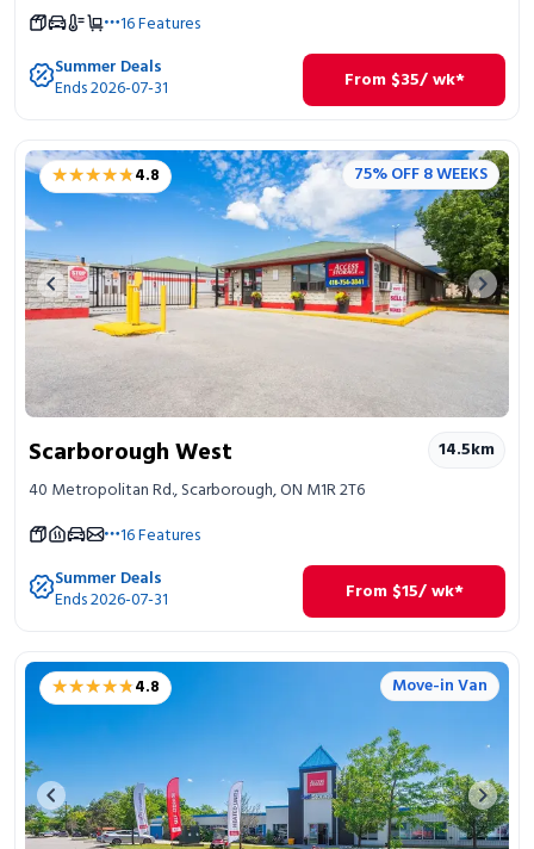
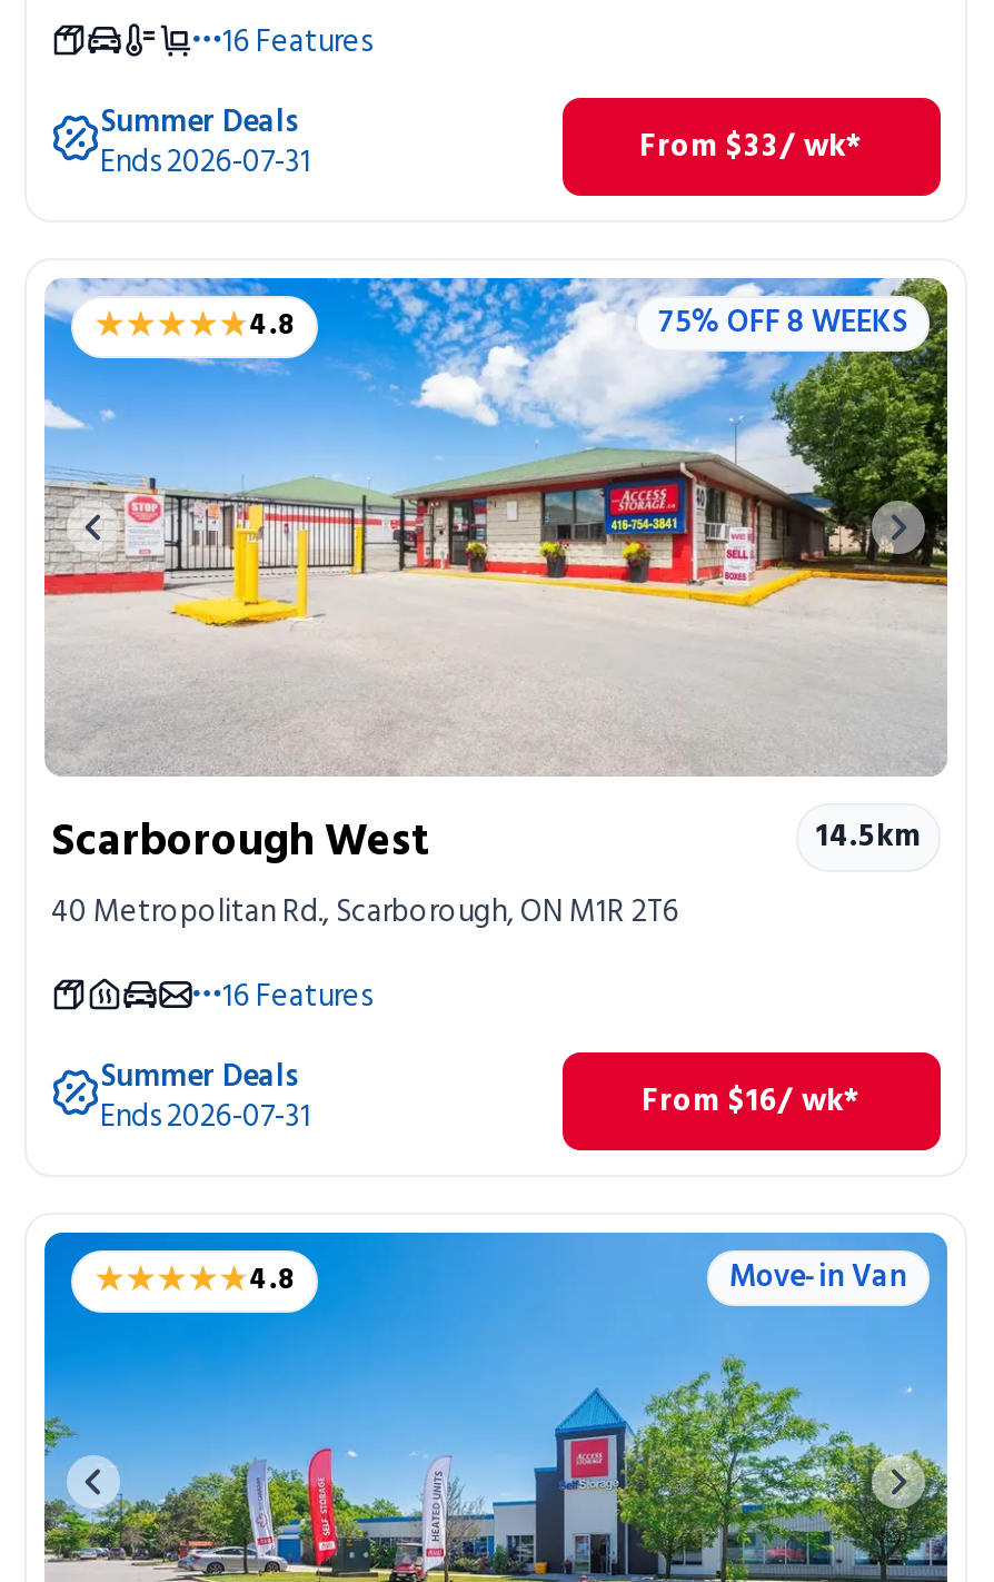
[344,66,464,94] From $35/ wk* -> [639,121,864,172] From $33/ wk*
[345,578,463,605] From $15/ wk* -> [642,1076,862,1127] From $16/ wk*

